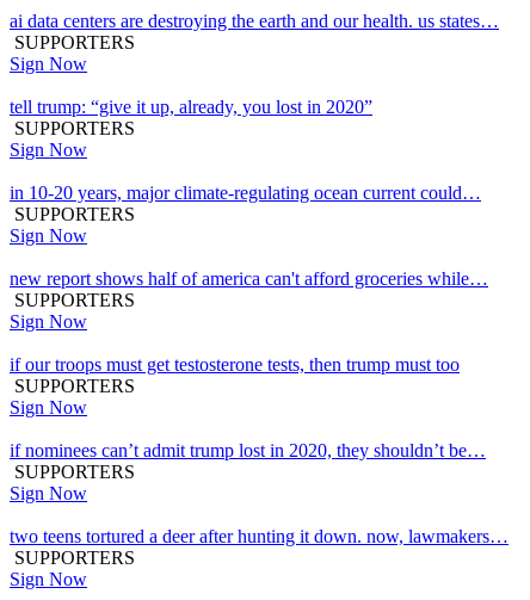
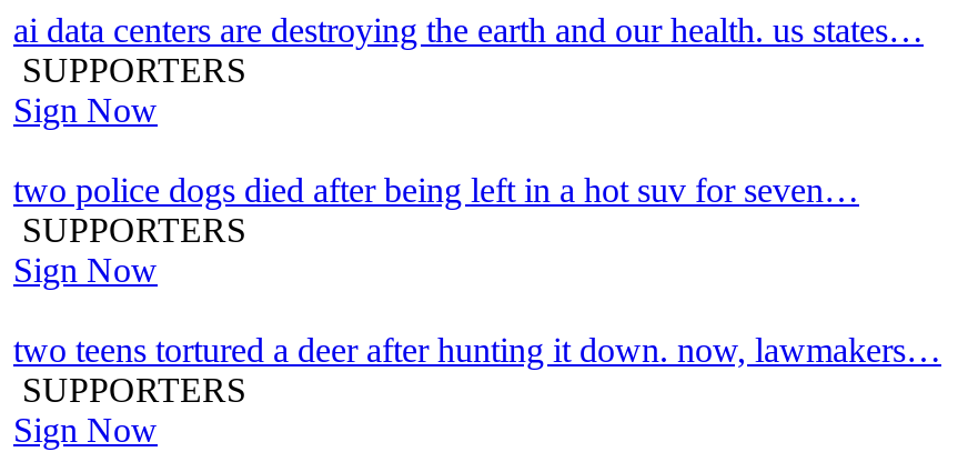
[10,97,488,460] tell trump: “give it up, already, you lost in 2020” | SUPPORTERS | Sign Now | in 10-20 years, major climate-regulating ocean current could… | SUPPORTERS | Sign Now | new report shows half of america can't afford groceries while… | SUPPORTERS | Sign Now | if our troops must get testosterone tests, then trump must too | SUPPORTERS | Sign Now | if nominees can’t admit trump lost in 2020, they shouldn’t be… -> [13,171,859,209] two police dogs died after being left in a hot suv for seven…

